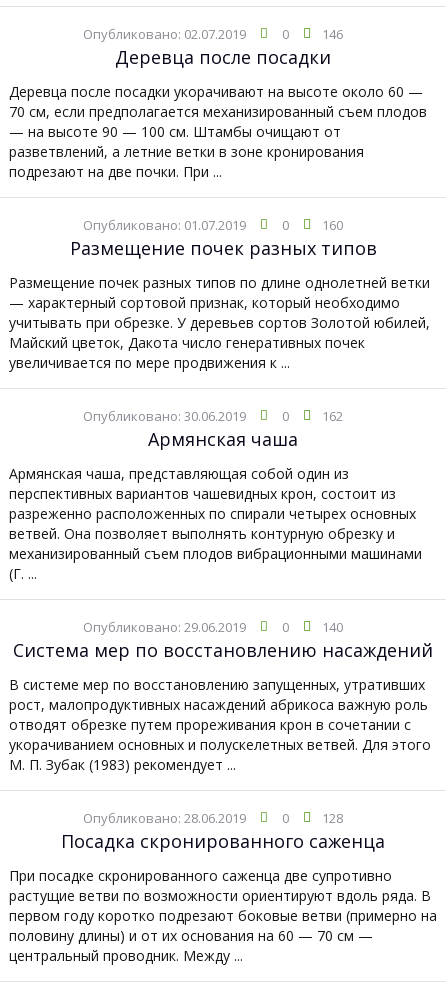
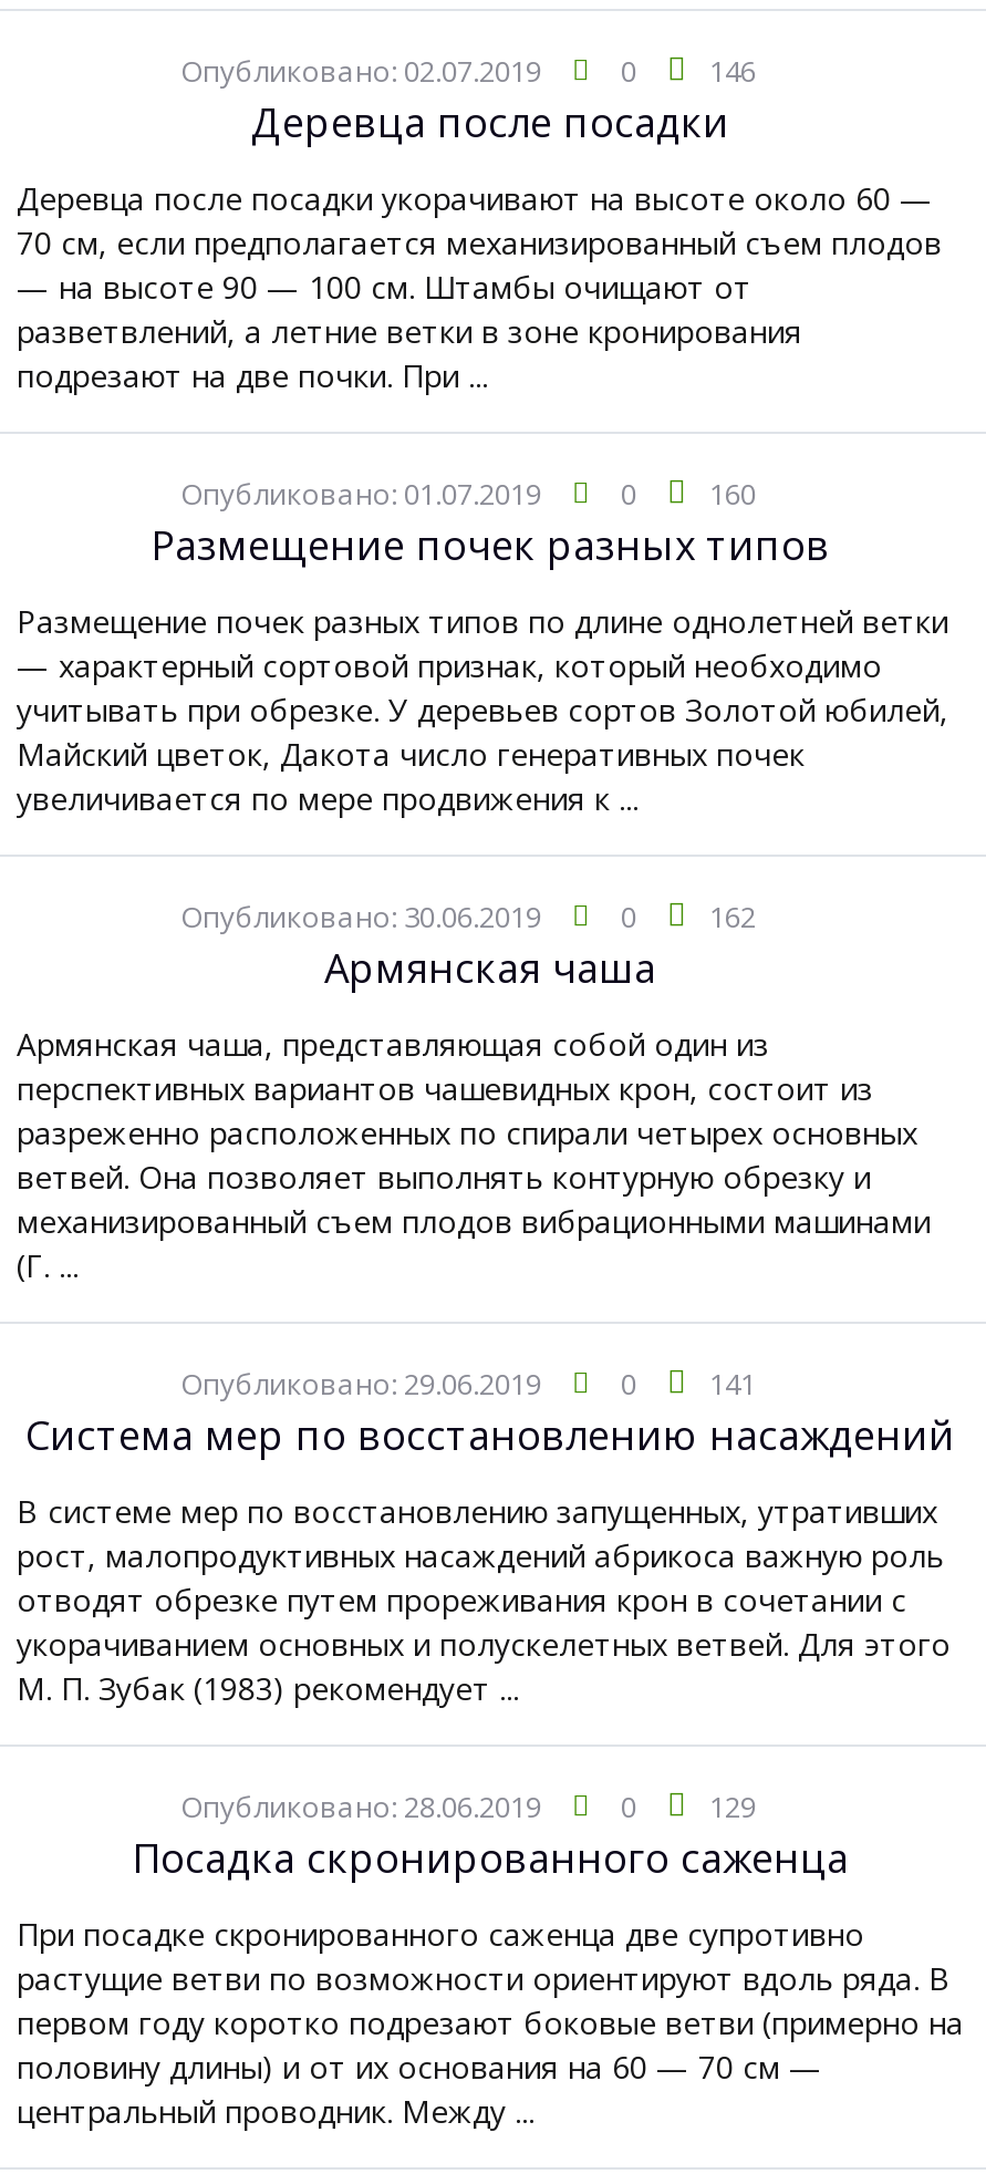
[83,618,343,636] Опубликовано: 29.06.2019 0 140 -> [180,1364,756,1404] Опубликовано: 29.06.2019 0 141
[83,809,343,827] Опубликовано: 28.06.2019 0 128 -> [180,1787,756,1826] Опубликовано: 28.06.2019 0 129

